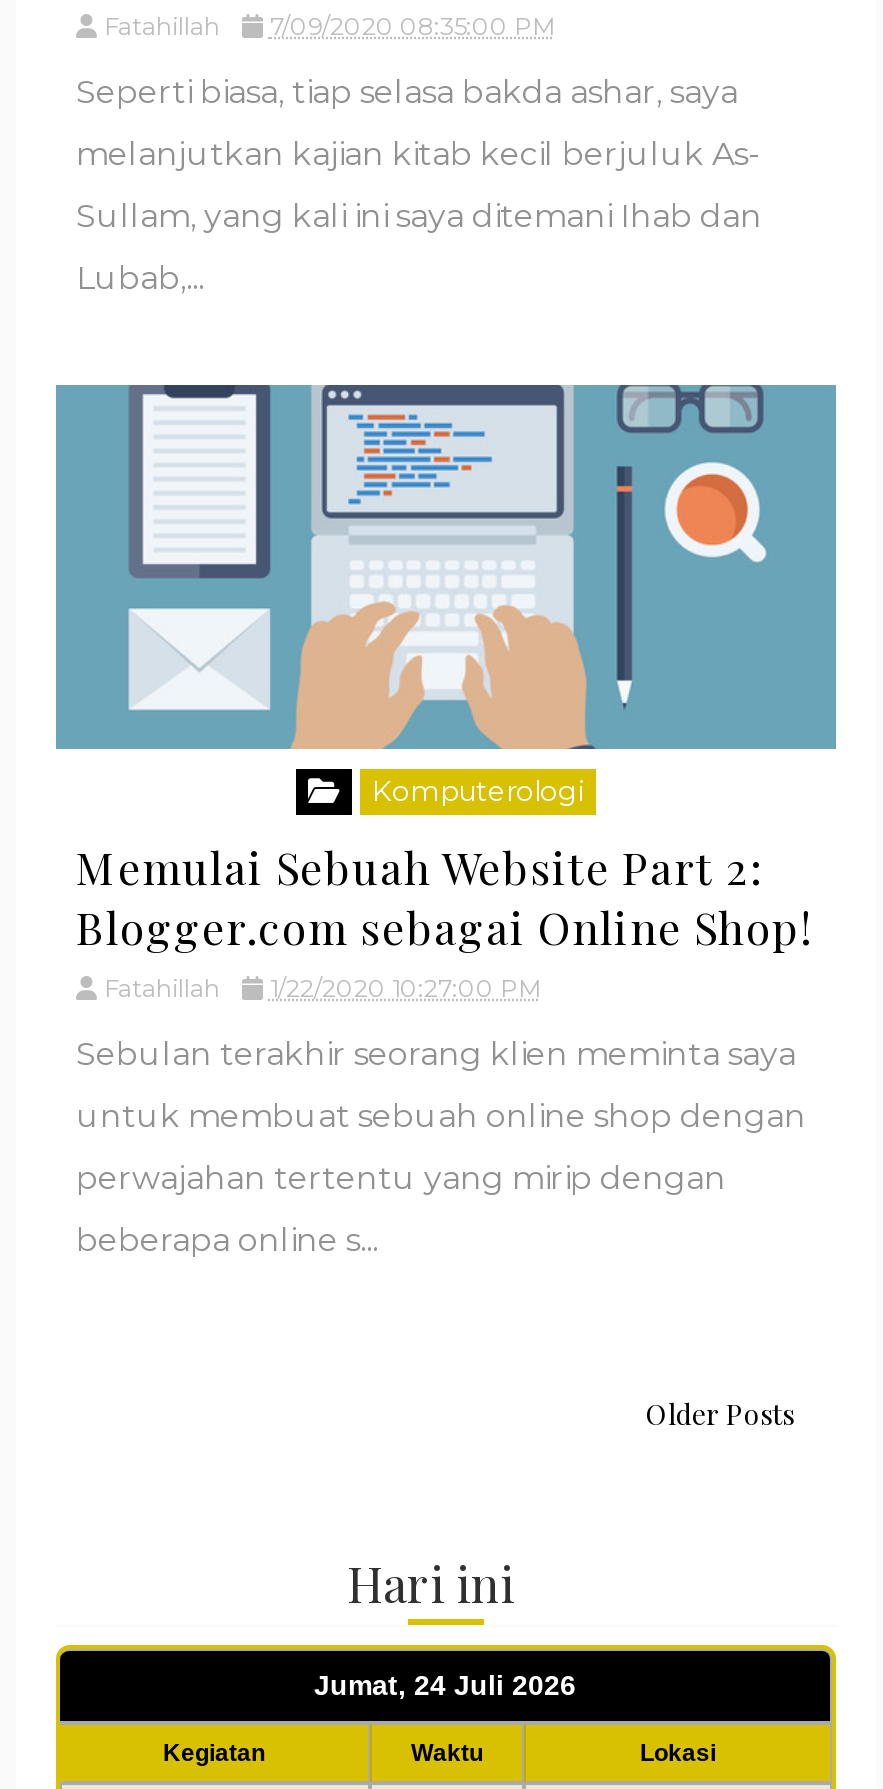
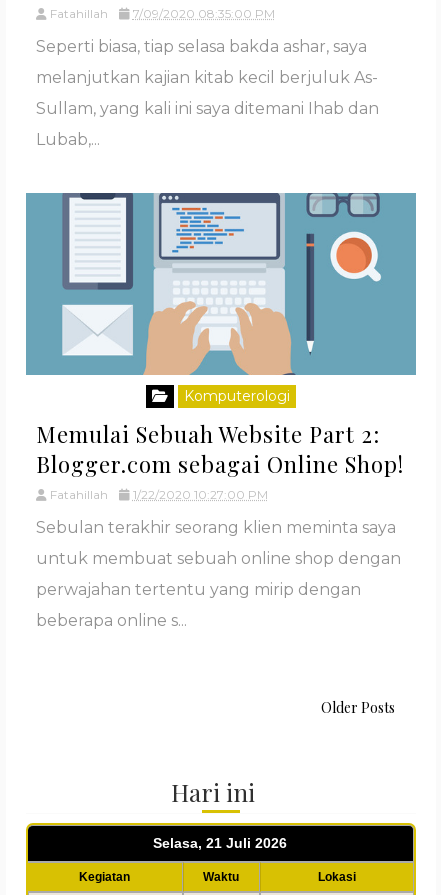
[314,1670,576,1702] Jumat, 24 Juli 2026 -> [153,835,287,851] Selasa, 21 Juli 2026

